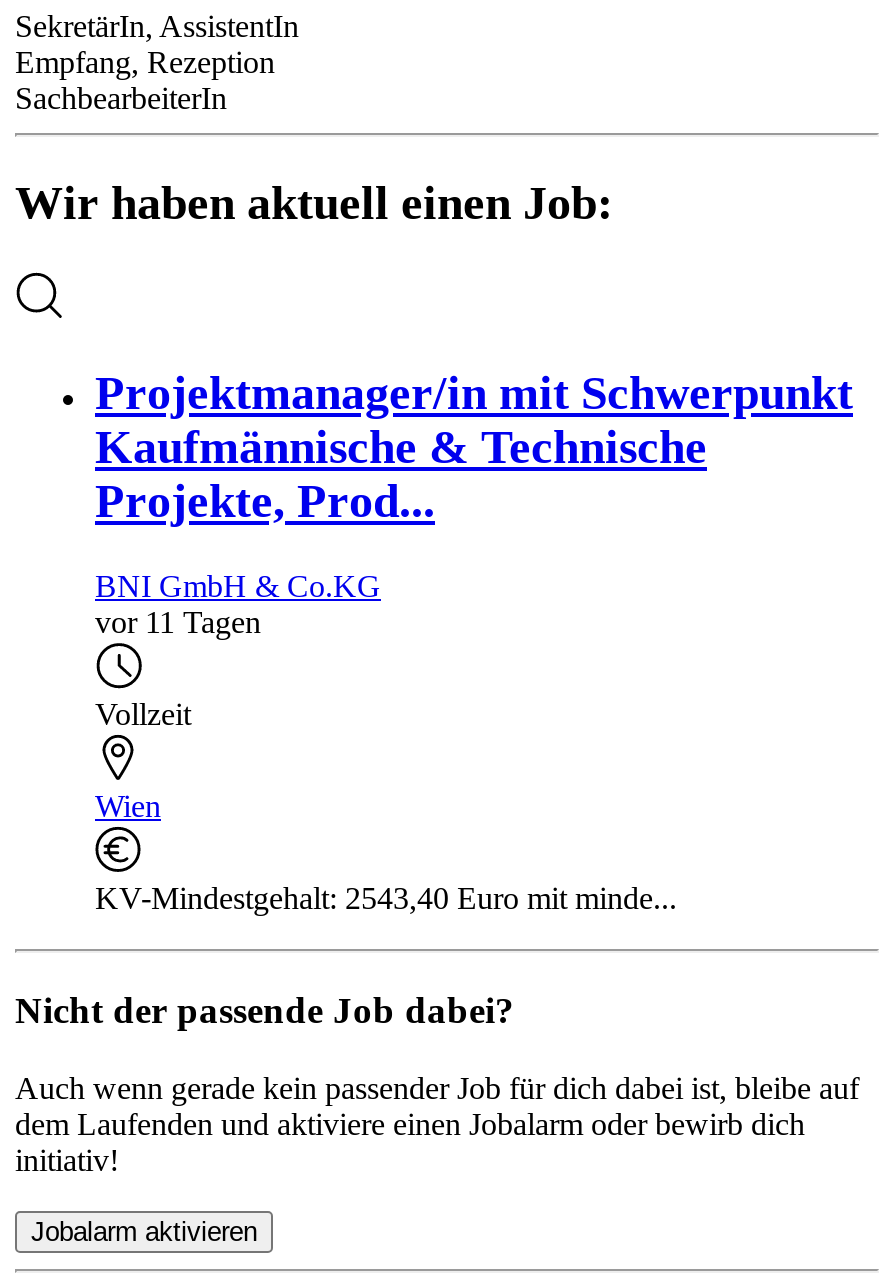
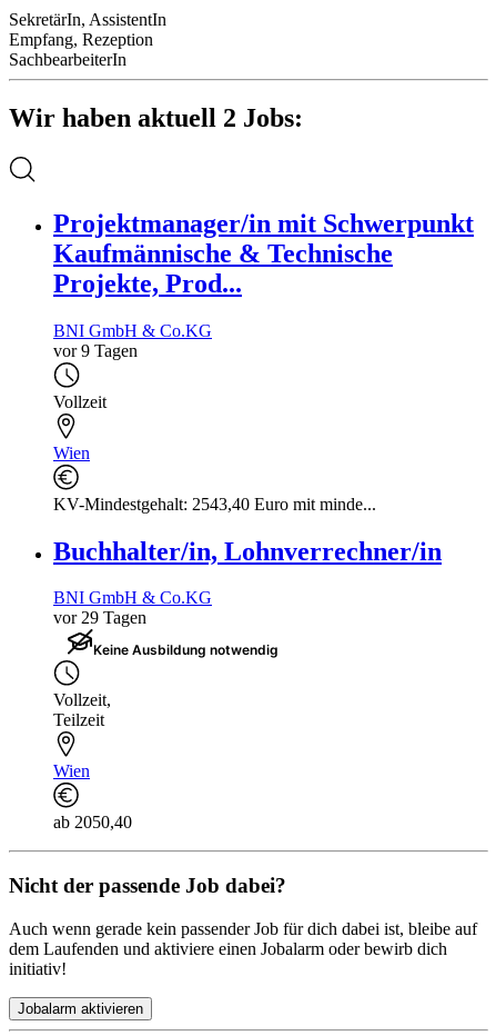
[15,177,613,229] Wir haben aktuell einen Job: -> [9,103,303,132] Wir haben aktuell 2 Jobs:
[95,604,261,638] vor 11 Tagen -> [53,341,138,360] vor 9 Tagen
none -> [53,536,442,832] Buchhalter/in, Lohnverrechner/in | BNI GmbH & Co.KG | vor 29 Tagen | Keine Ausbildung notwendig | Vollzeit, | Teilzeit | Wien | ab 2050,40

